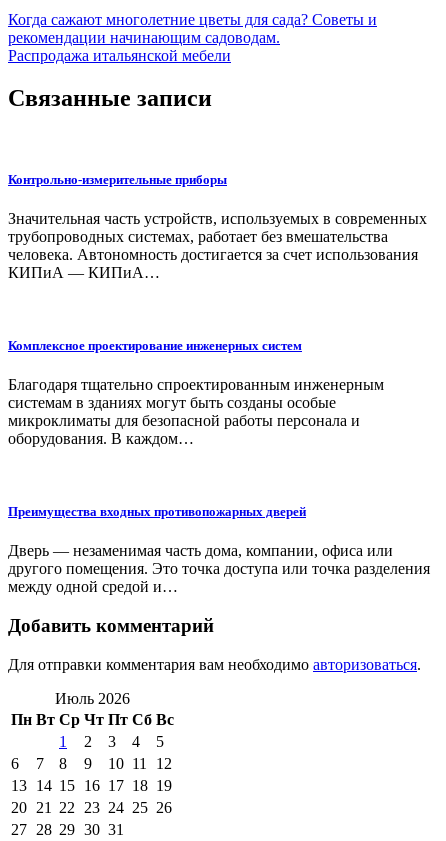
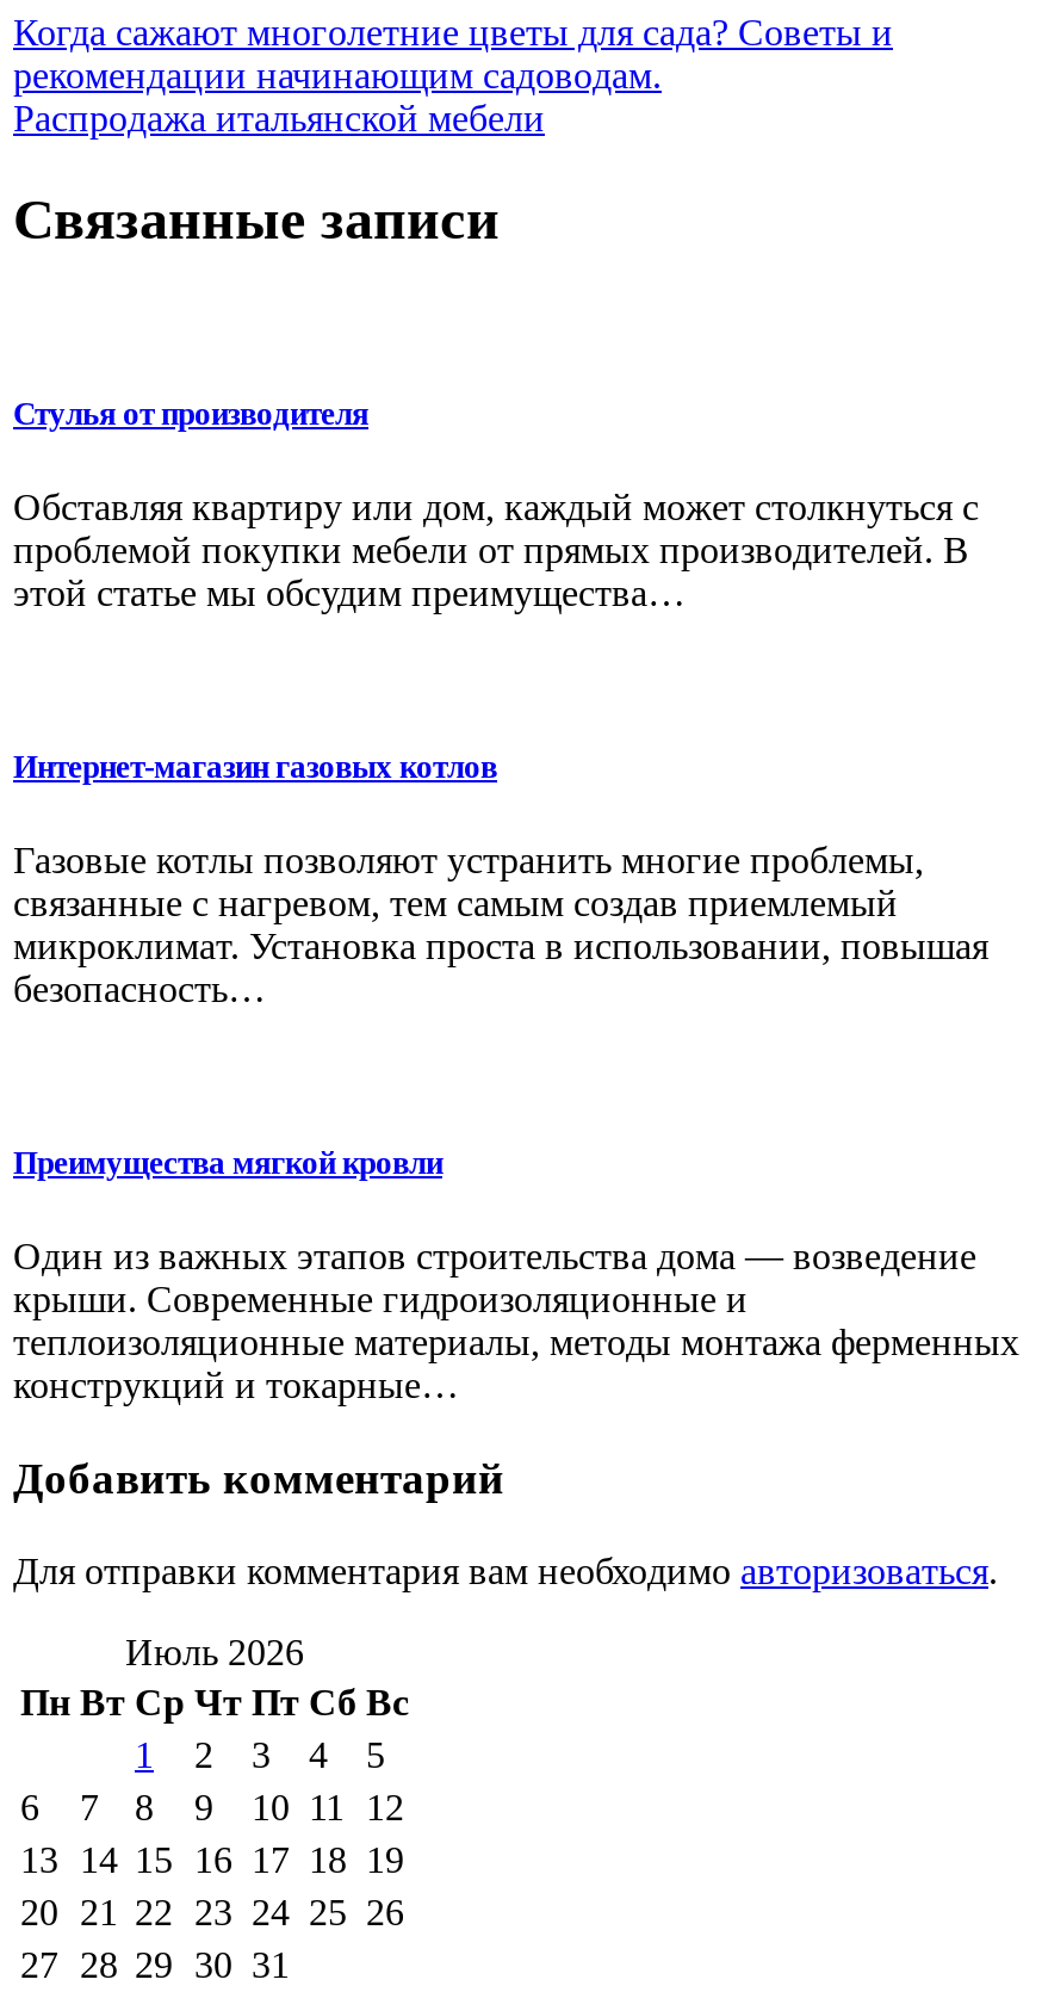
[8,172,227,187] Контрольно-измерительные приборы -> [13,395,368,431] Стулья от производителя
[8,210,427,281] Значительная часть устройств, используемых в современных | трубопроводных системах, работает без вмешательства | человека. Автономность достигается за счет использования | КИПиА — КИПиА… -> [13,486,979,613] Обставляя квартиру или дом, каждый может столкнуться с | проблемой покупки мебели от прямых производителей. В | этой статье мы обсудим преимущества…
[8,338,302,353] Комплексное проектирование инженерных систем -> [13,749,497,785] Интернет-магазин газовых котлов
[8,376,384,447] Благодаря тщательно спроектированным инженерным | системам в зданиях могут быть созданы особые | микроклиматы для безопасной работы персонала и | оборудования. В каждом… -> [13,840,988,1009] Газовые котлы позволяют устранить многие проблемы, | связанные с нагревом, тем самым создав приемлемый | микроклимат. Установка проста в использовании, повышая | безопасность…
[8,504,306,519] Преимущества входных противопожарных дверей -> [13,1146,442,1182] Преимущества мягкой кровли
[8,542,430,595] Дверь — незаменимая часть дома, компании, офиса или | другого помещения. Это точка доступа или точка разделения | между одной средой и… -> [13,1237,1019,1406] Один из важных этапов строительства дома — возведение | крыши. Современные гидроизоляционные и | теплоизоляционные материалы, методы монтажа ферменных | конструкций и токарные…

